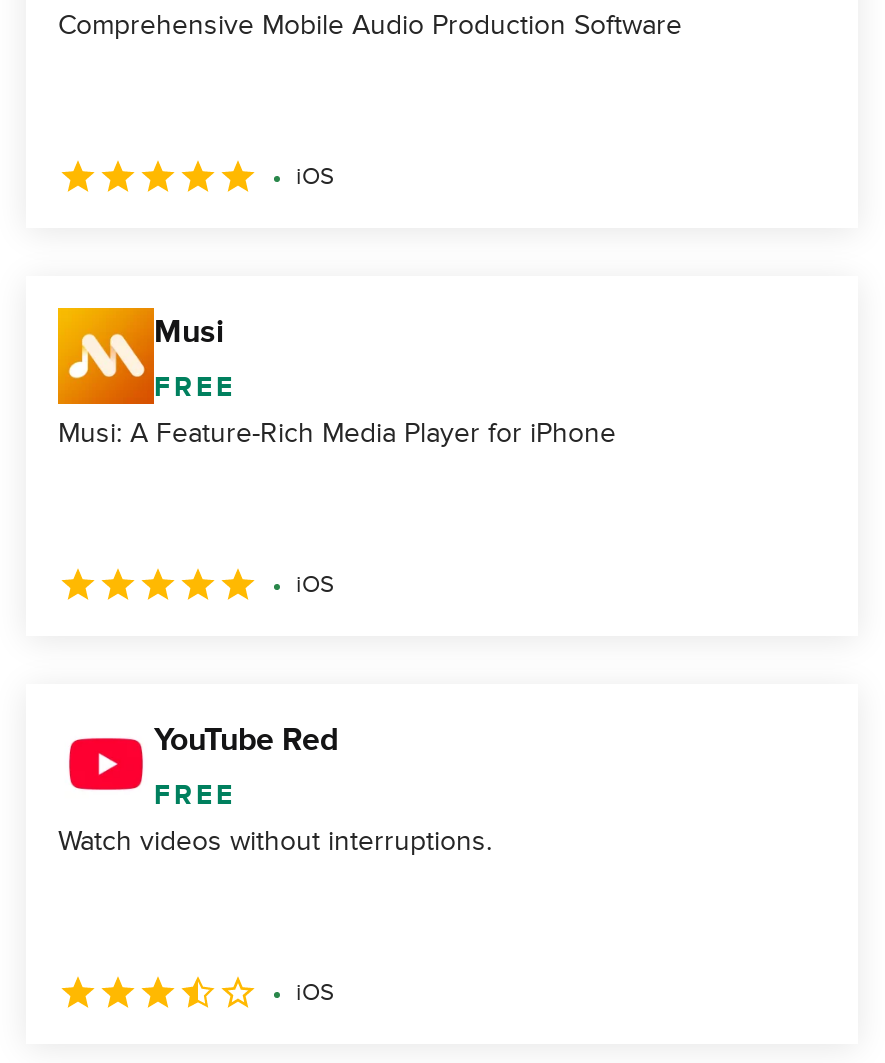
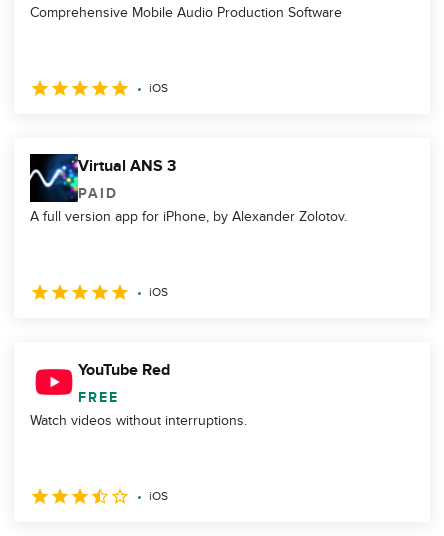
[56,306,616,450] [image] | Musi | FREE | Musi: A Feature-Rich Media Player for iPhone -> [29,153,347,225] [image] | Virtual ANS 3 | PAID | A full version app for iPhone, by Alexander Zolotov.

